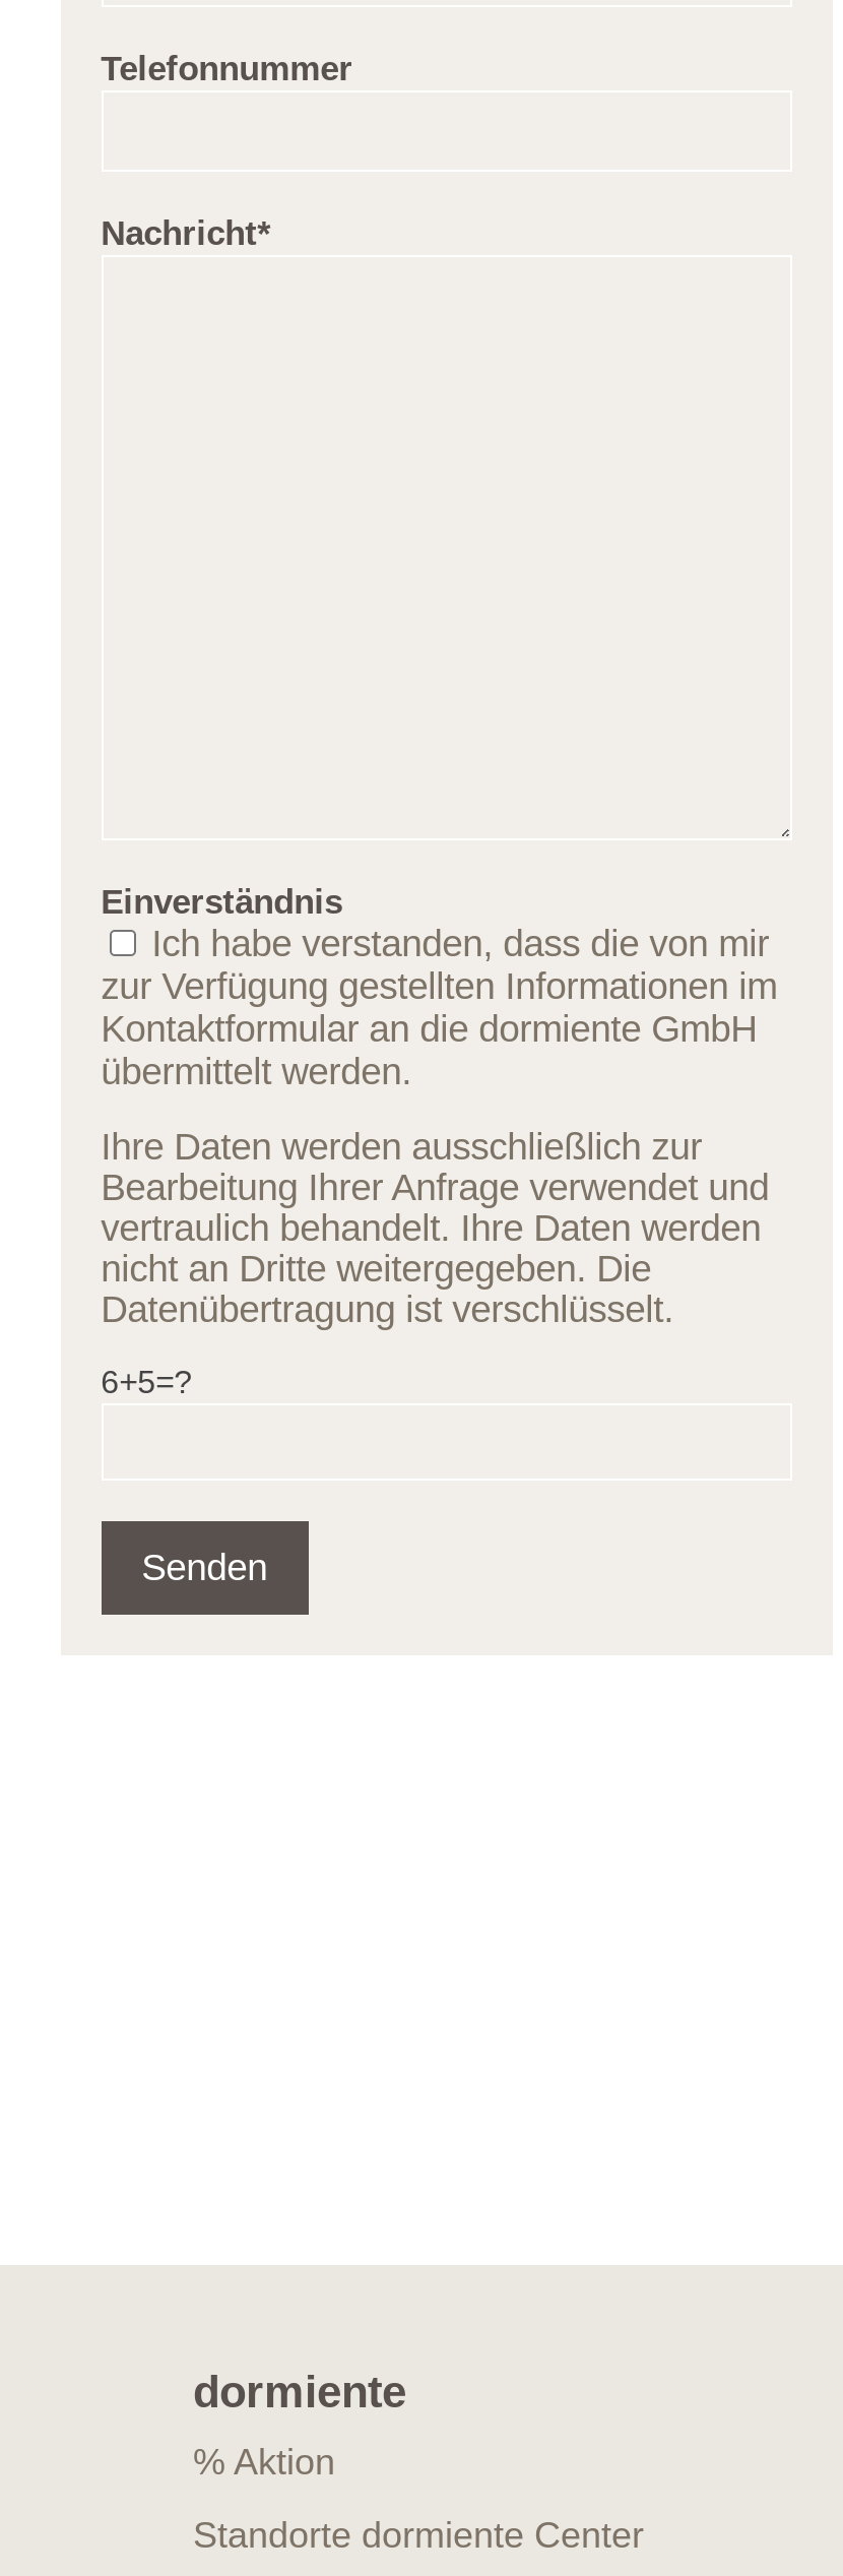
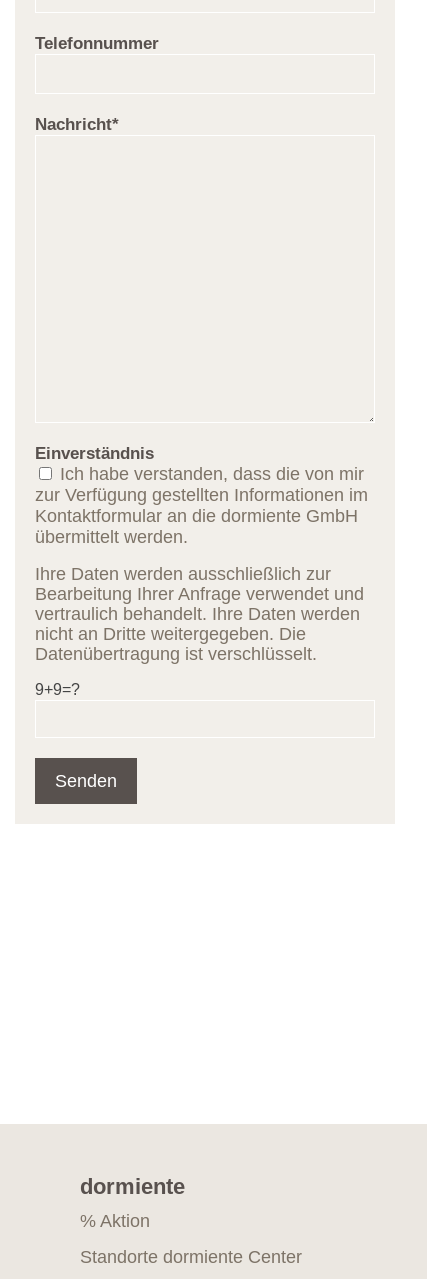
[101,1365,192,1400] 6+5=? -> [35,681,80,698] 9+9=?

